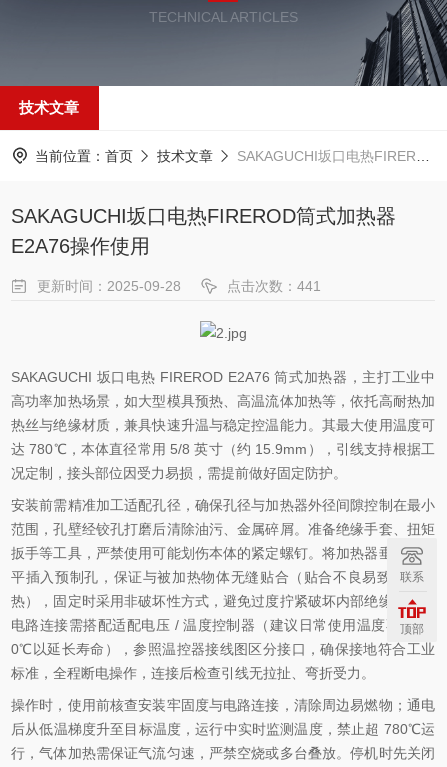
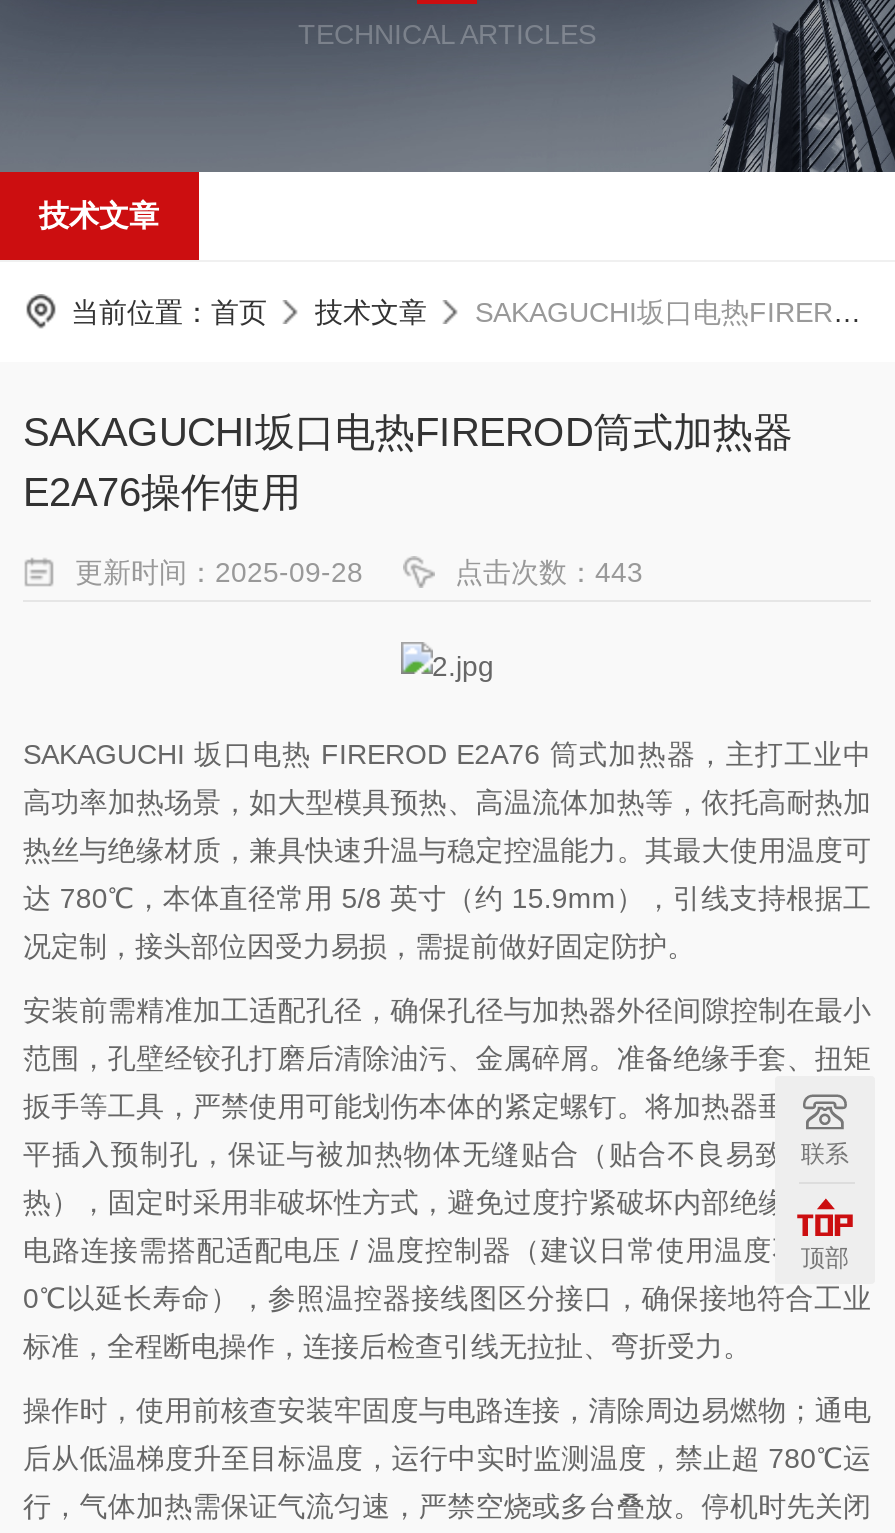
[227,278,321,294] 点击次数：441 -> [455,556,643,588] 点击次数：443

